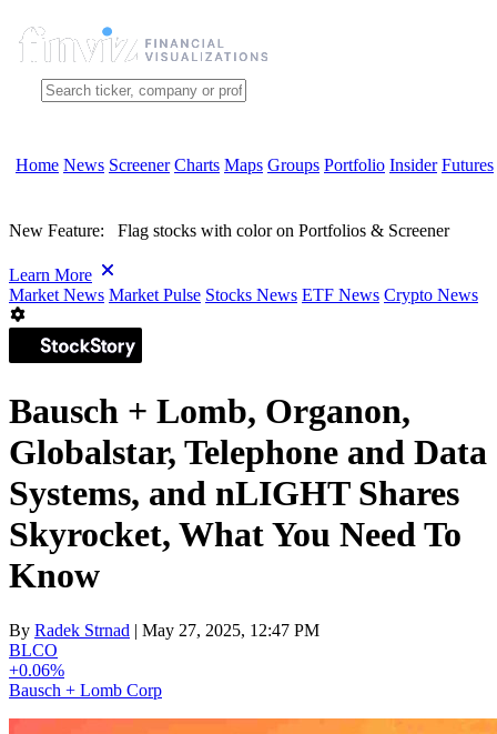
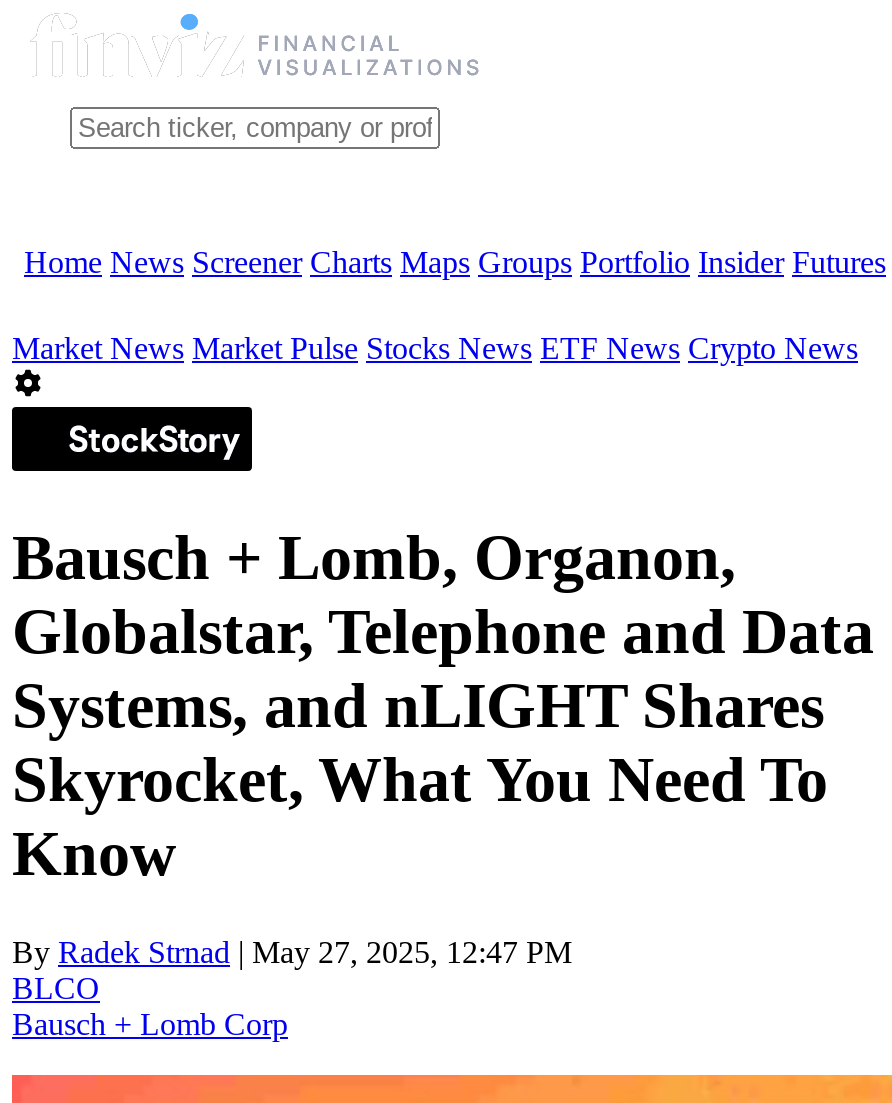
[9,221,449,284] New Feature: Flag stocks with color on Portfolios & Screener | Learn More -> none
[9,661,64,679] +0.06% -> none

